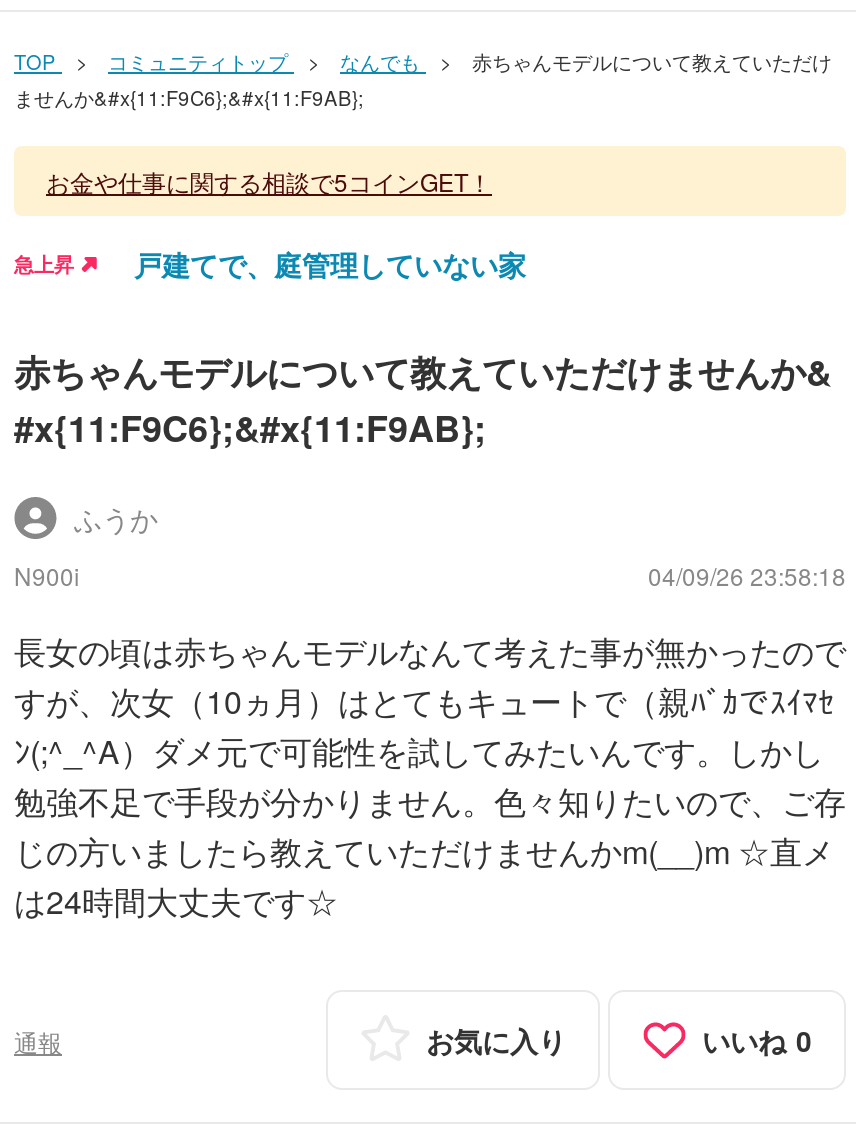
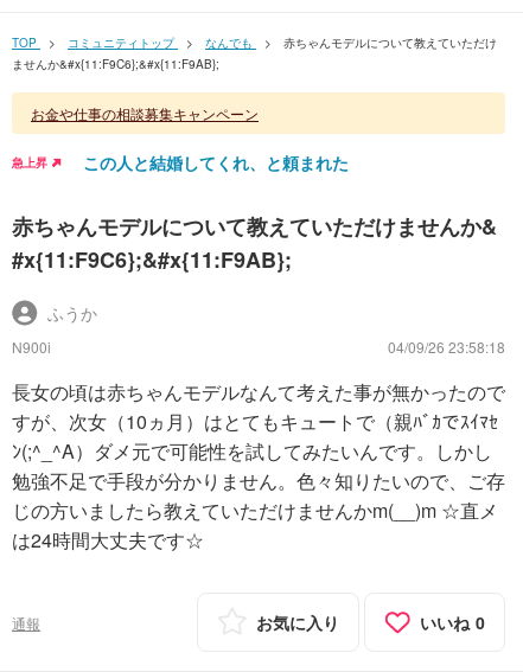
[46,164,492,198] お金や仕事に関する相談で5コインGET！ -> [31,103,259,123] お金や仕事の相談募集キャンペーン
[134,244,526,284] 戸建てで、庭管理していない家 -> [83,151,349,174] この人と結婚してくれ、と頼まれた

